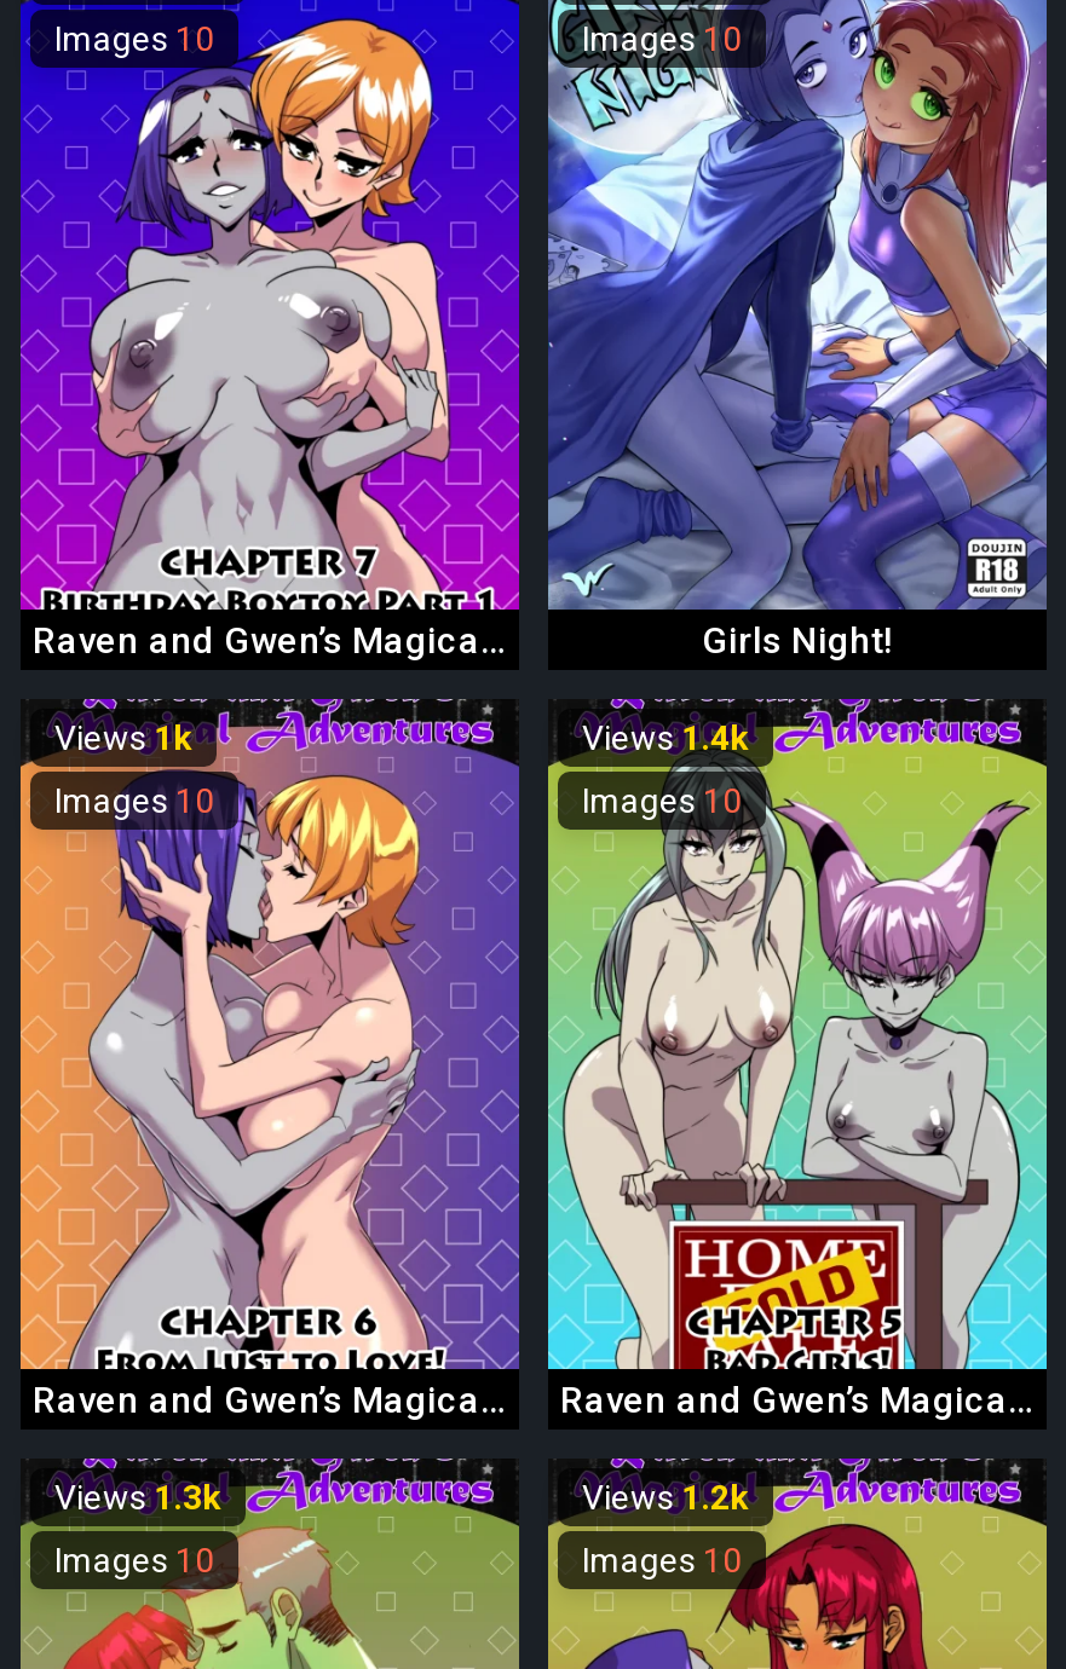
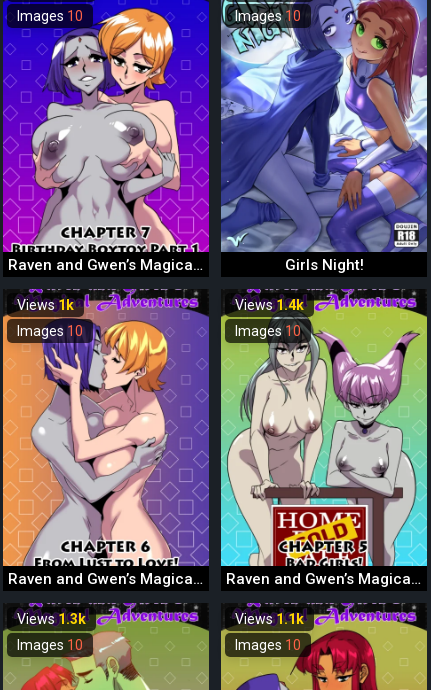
[582,1479,749,1518] Views 1.2k -> [235,611,304,627] Views 1.1k

